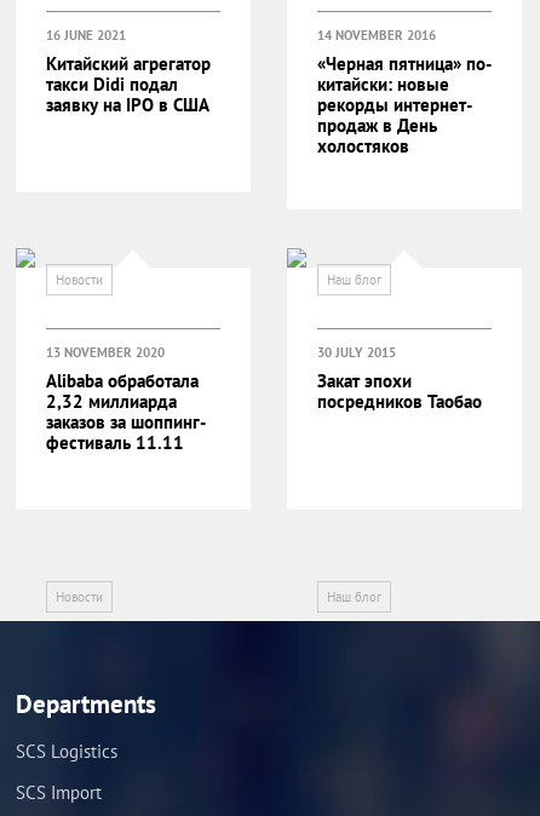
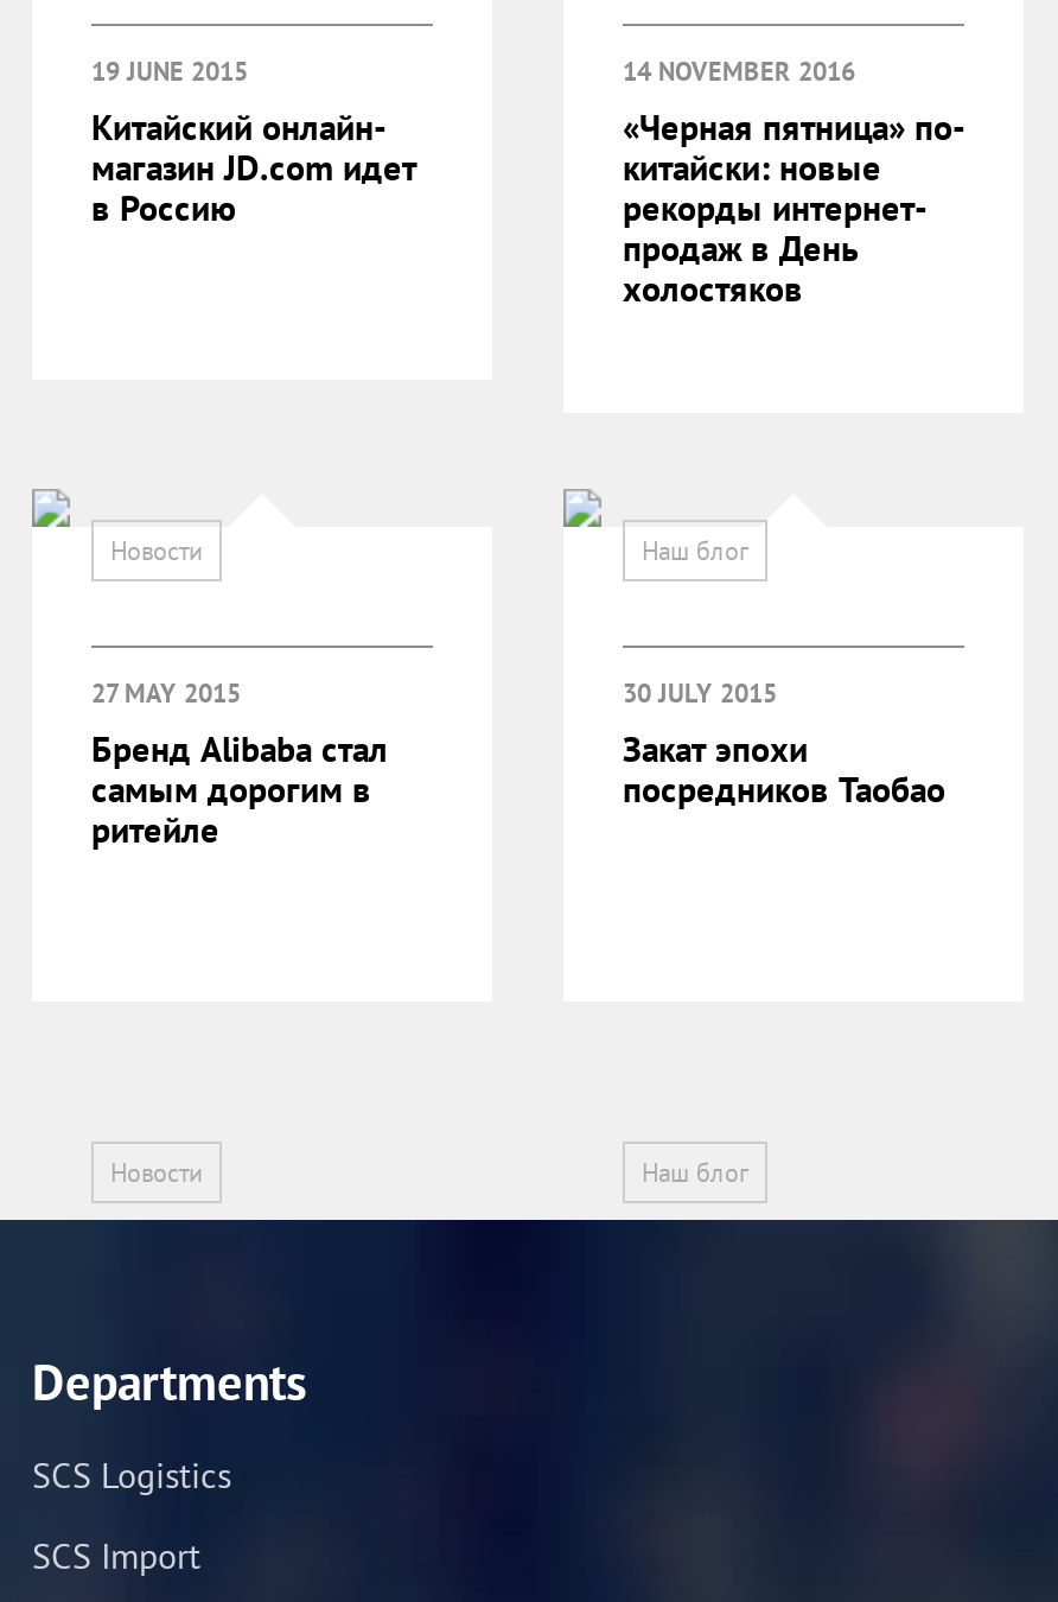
[46,27,211,117] 16 JUNE 2021 | Китайский агрегатор | такси Didi подал | заявку на IPO в США -> [91,56,416,231] 19 JUNE 2015 | Китайский онлайн- | магазин JD.com идет | в Россию
[46,344,206,454] 13 NOVEMBER 2020 | Alibaba обработала | 2,32 миллиарда | заказов за шоппинг- | фестиваль 11.11 -> [91,677,388,853] 27 MAY 2015 | Бренд Alibaba стал | самым дорогим в | ритейле

